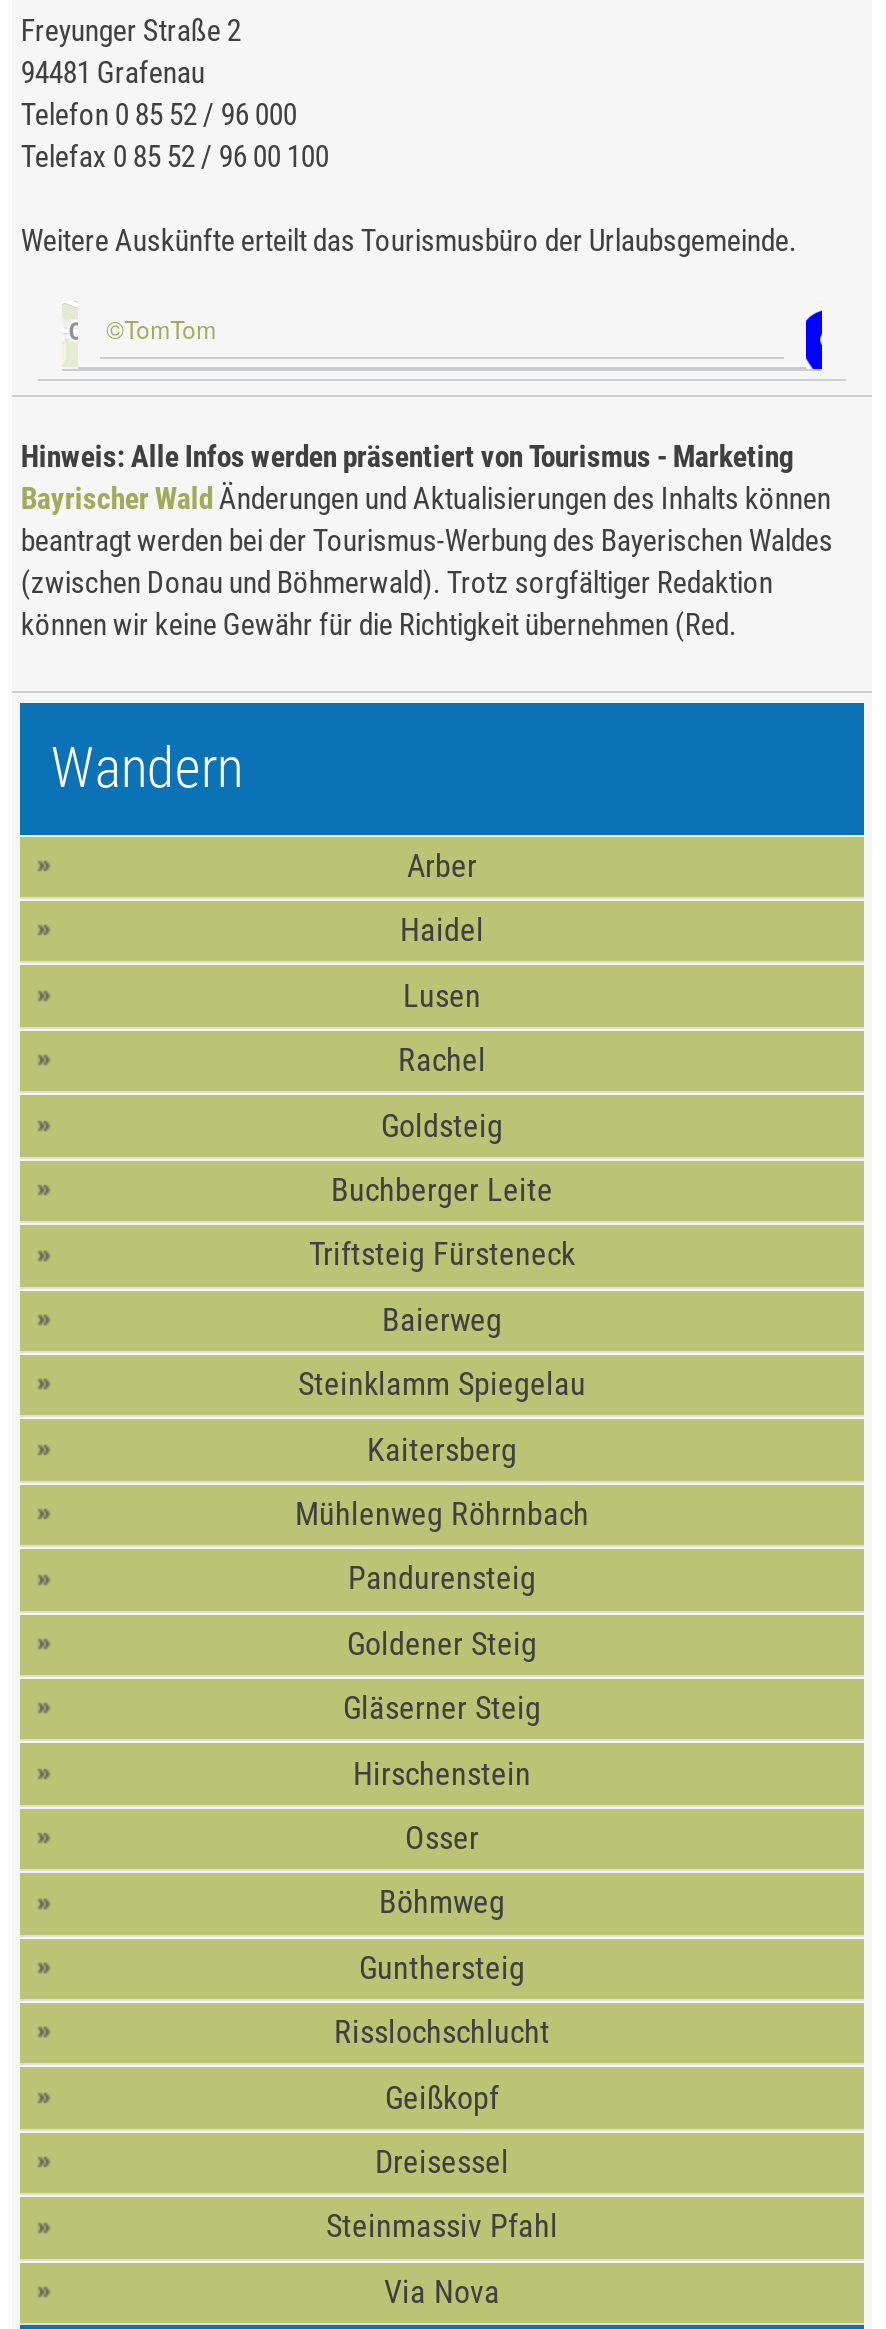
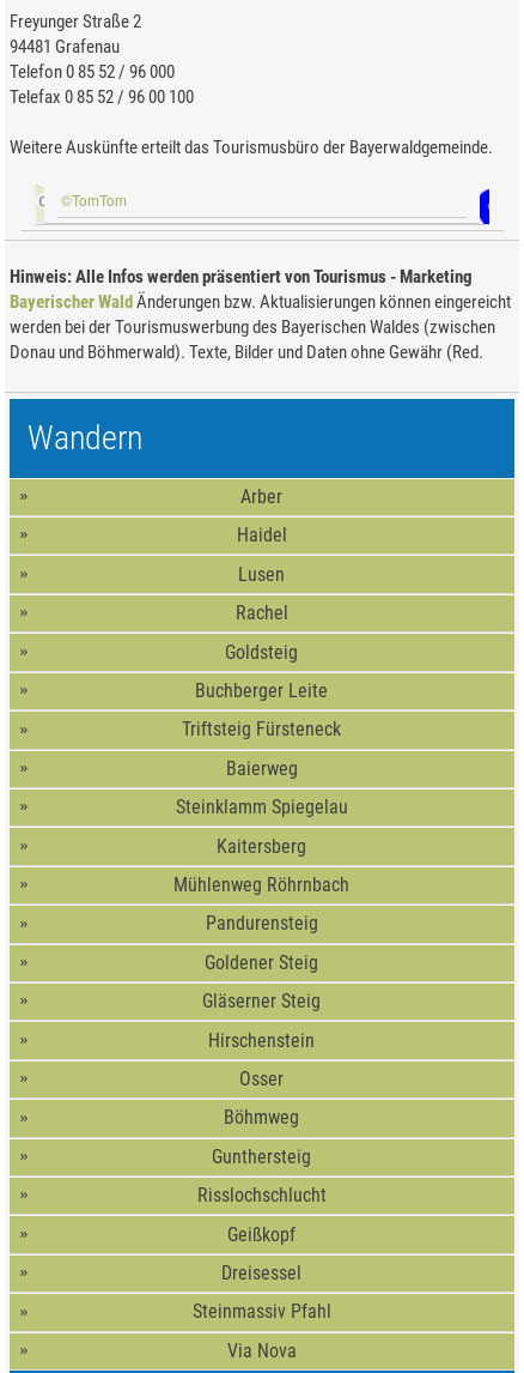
[21,223,797,259] Weitere Auskünfte erteilt das Tourismusbüro der Urlaubsgemeinde. -> [10,137,493,158] Weitere Auskünfte erteilt das Tourismusbüro der Bayerwaldgemeinde.
[21,480,833,642] Bayrischer Wald Änderungen und Aktualisierungen des Inhalts können | beantragt werden bei der Tourismus-Werbung des Bayerischen Waldes | (zwischen Donau und Böhmerwald). Trotz sorgfältiger Redaktion | können wir keine Gewähr für die Richtigkeit übernehmen (Red. -> [10,291,511,363] Bayerischer Wald Änderungen bzw. Aktualisierungen können eingereicht | werden bei der Tourismuswerbung des Bayerischen Waldes (zwischen | Donau und Böhmerwald). Texte, Bilder und Daten ohne Gewähr (Red.

